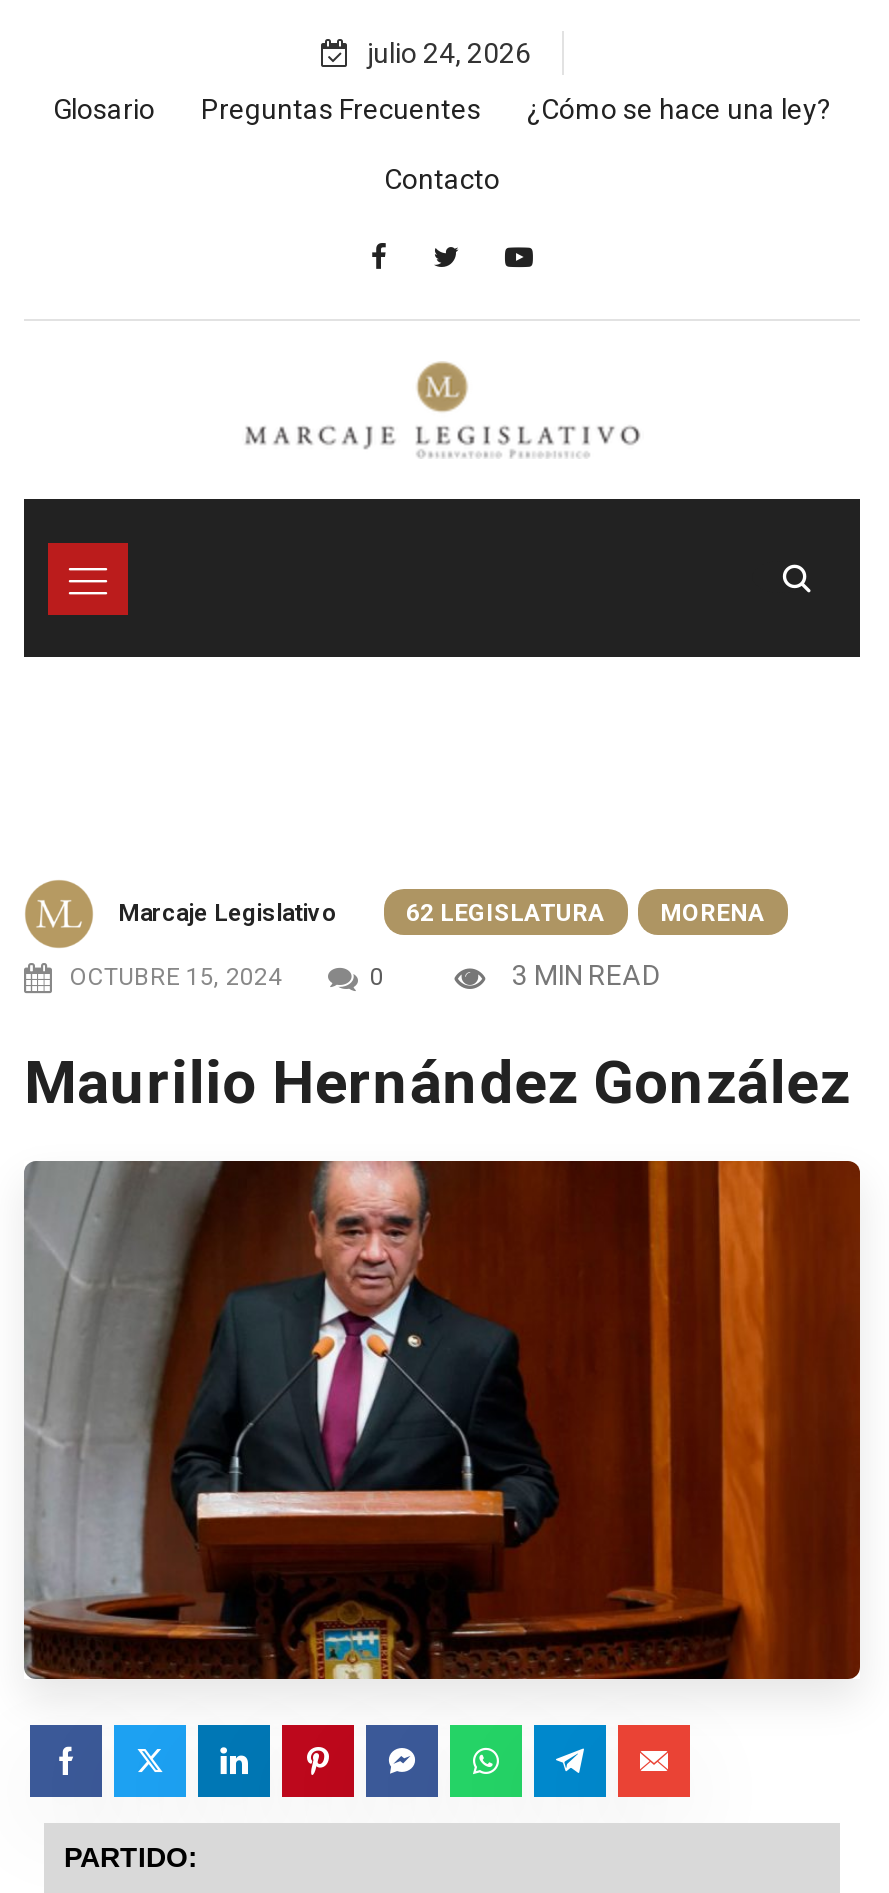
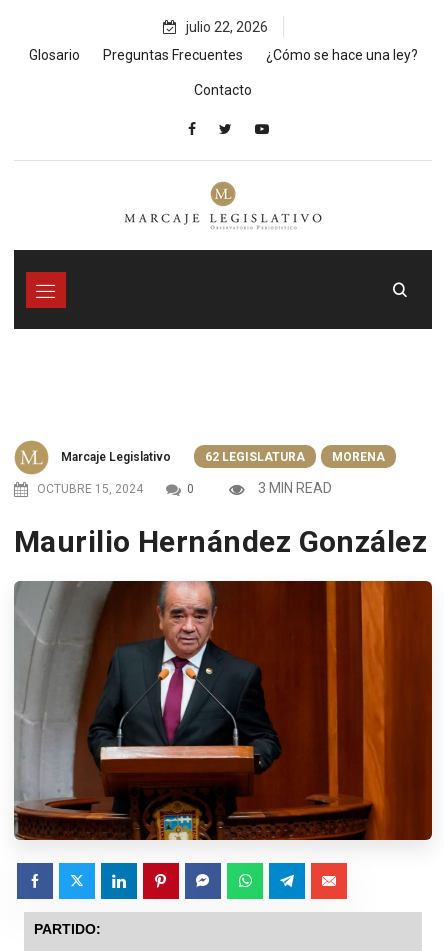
[361,37,531,69] julio 24, 2026 -> [182,19,267,35] julio 22, 2026

